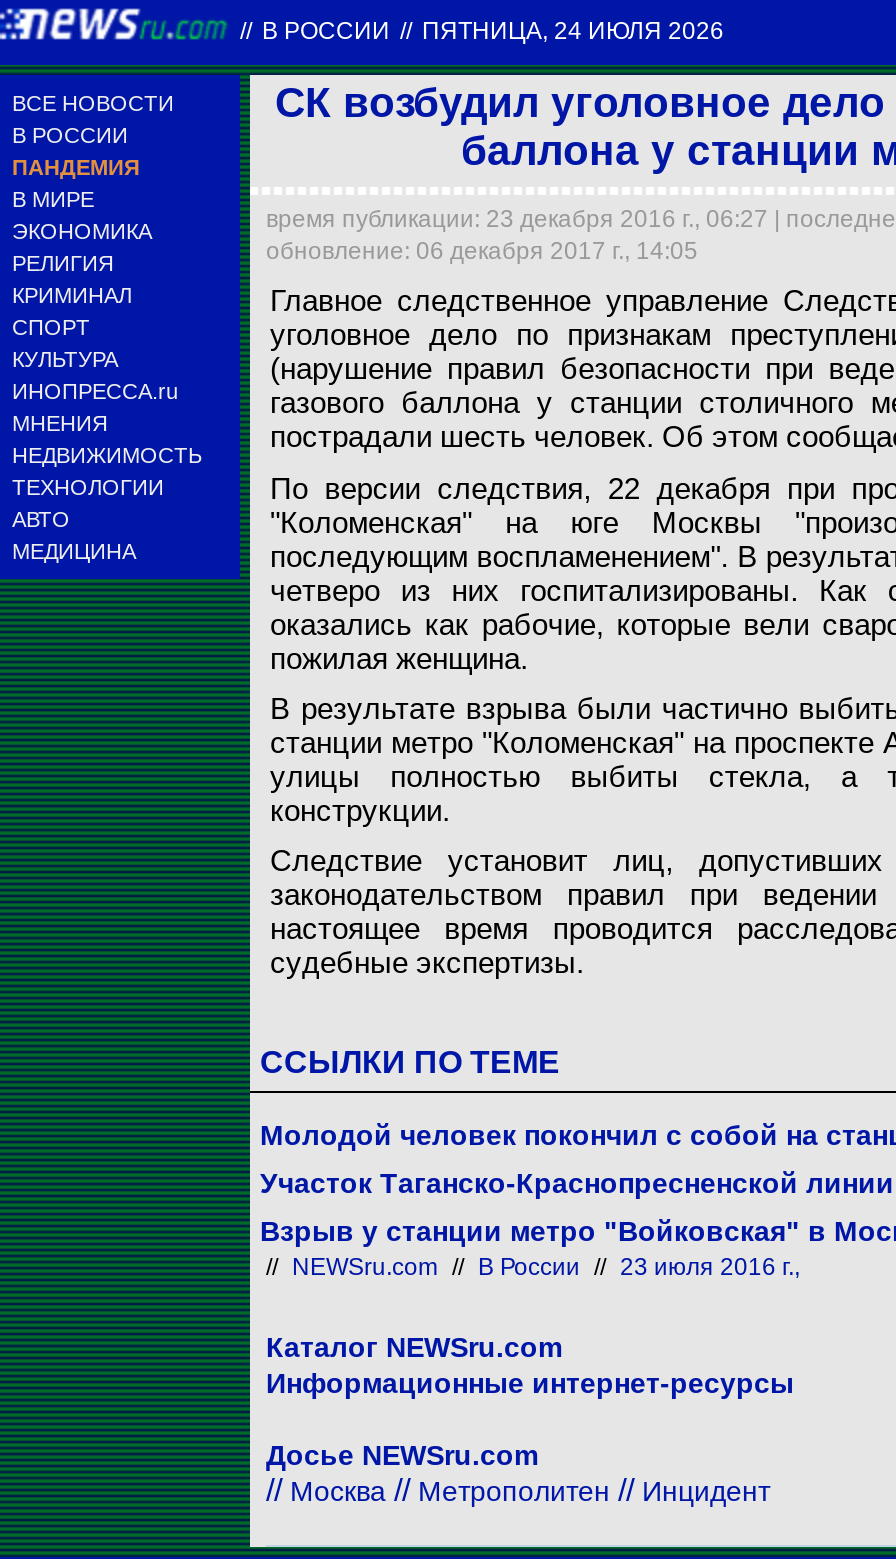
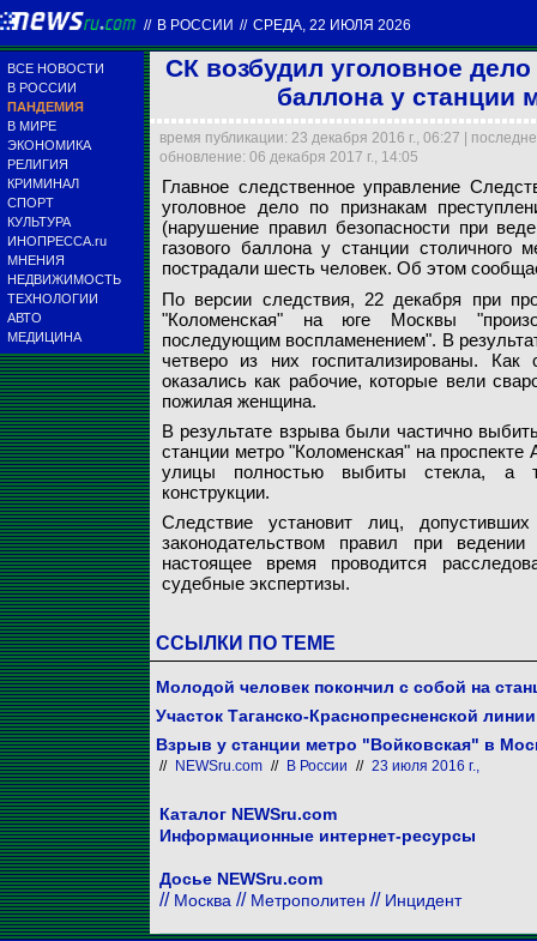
[240,16,724,44] // В РОССИИ // ПЯТНИЦА, 24 ИЮЛЯ 2026 -> [144,16,411,33] // В РОССИИ // СРЕДА, 22 ИЮЛЯ 2026

